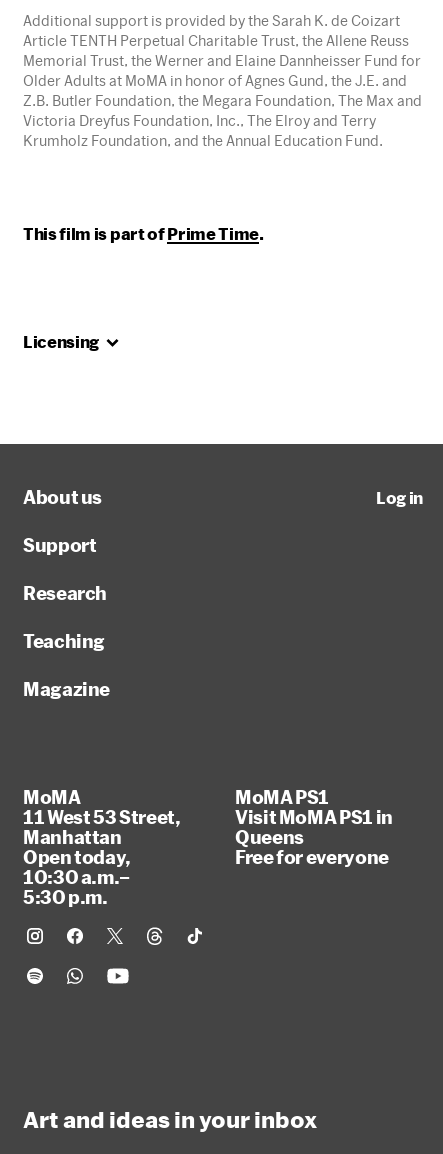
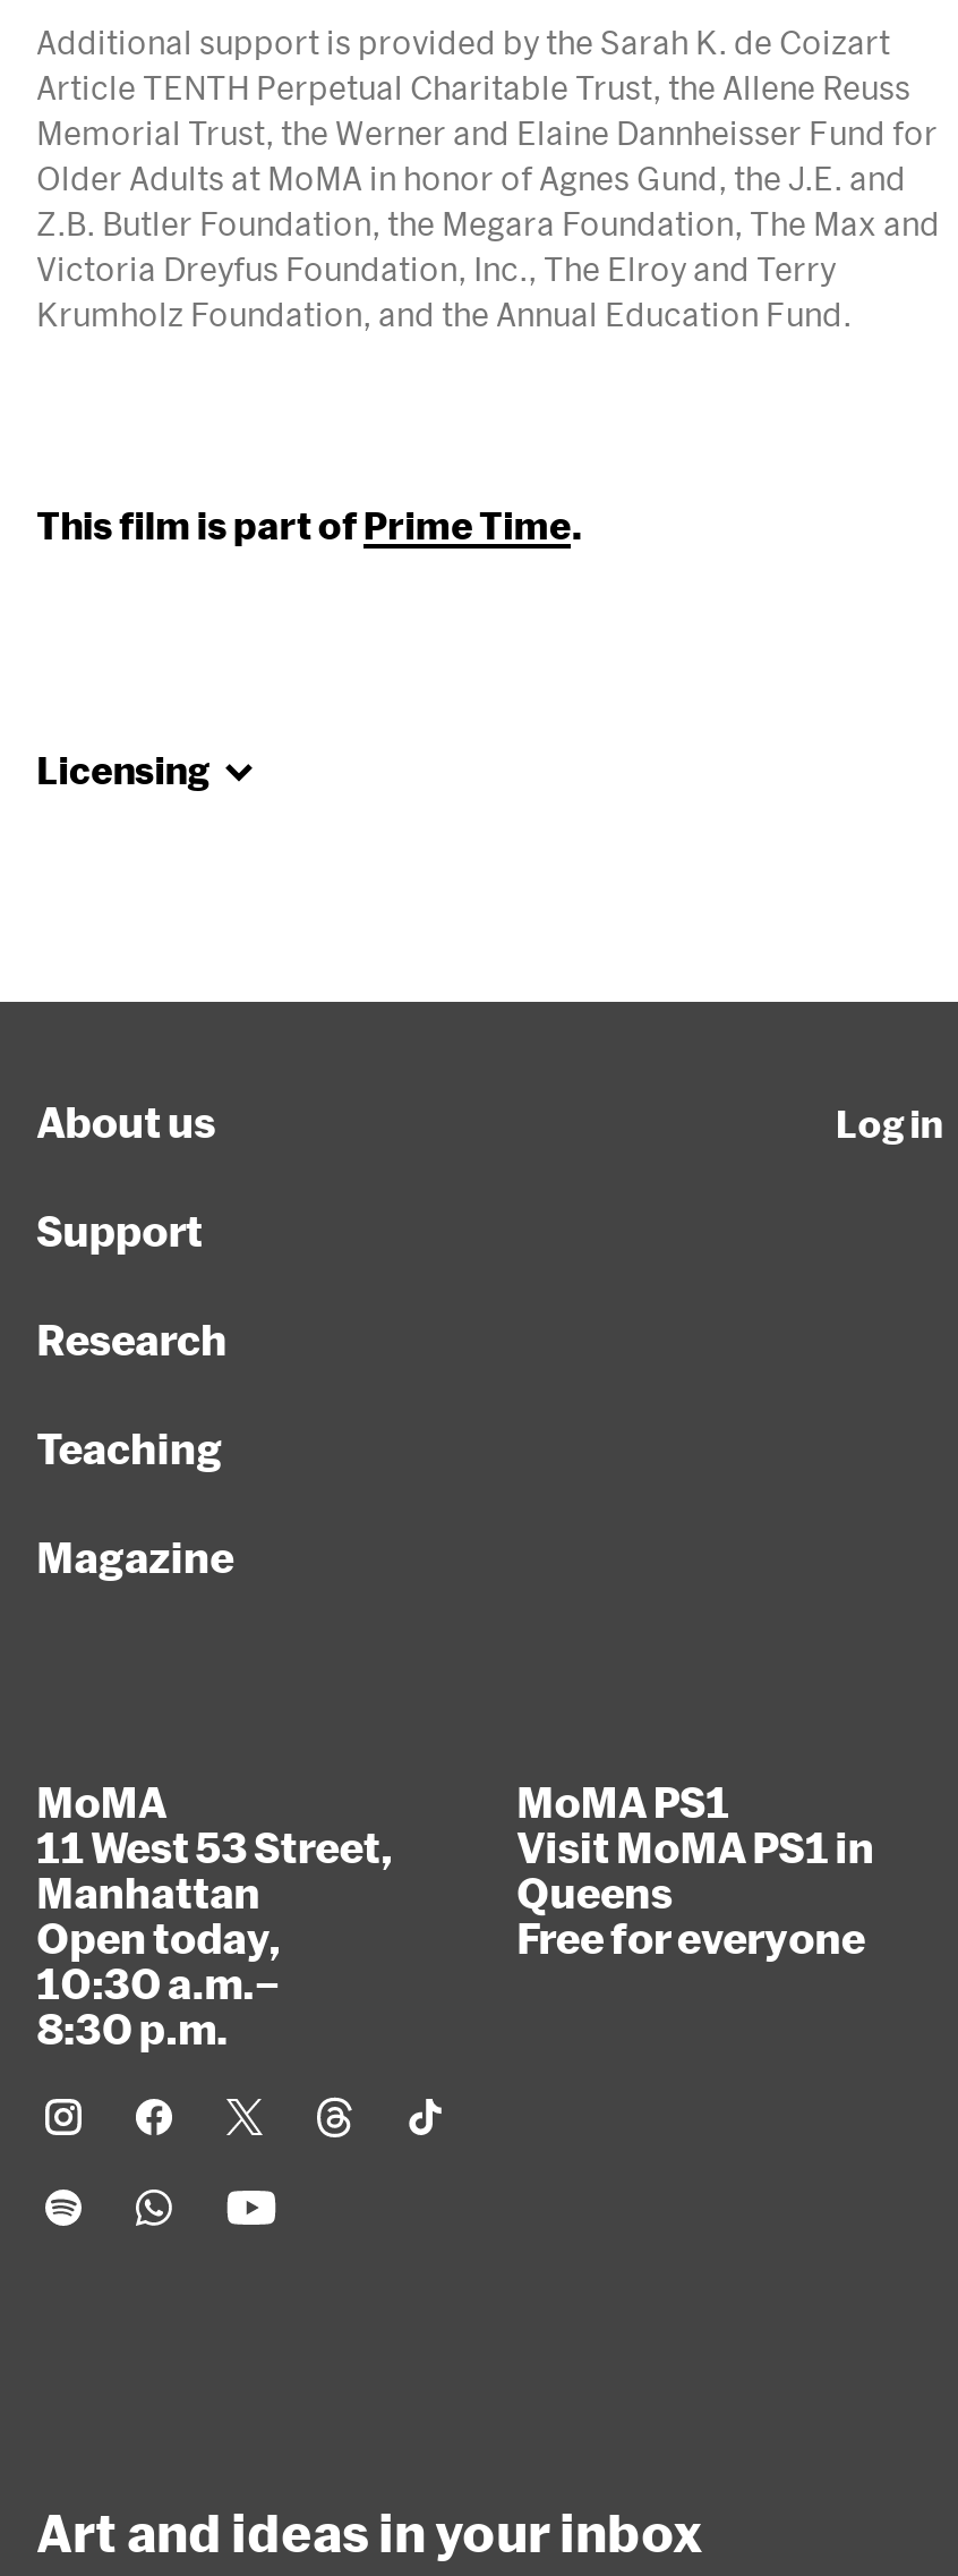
[23,886,108,908] 5:30 p.m. -> [36,2003,228,2053] 8:30 p.m.

